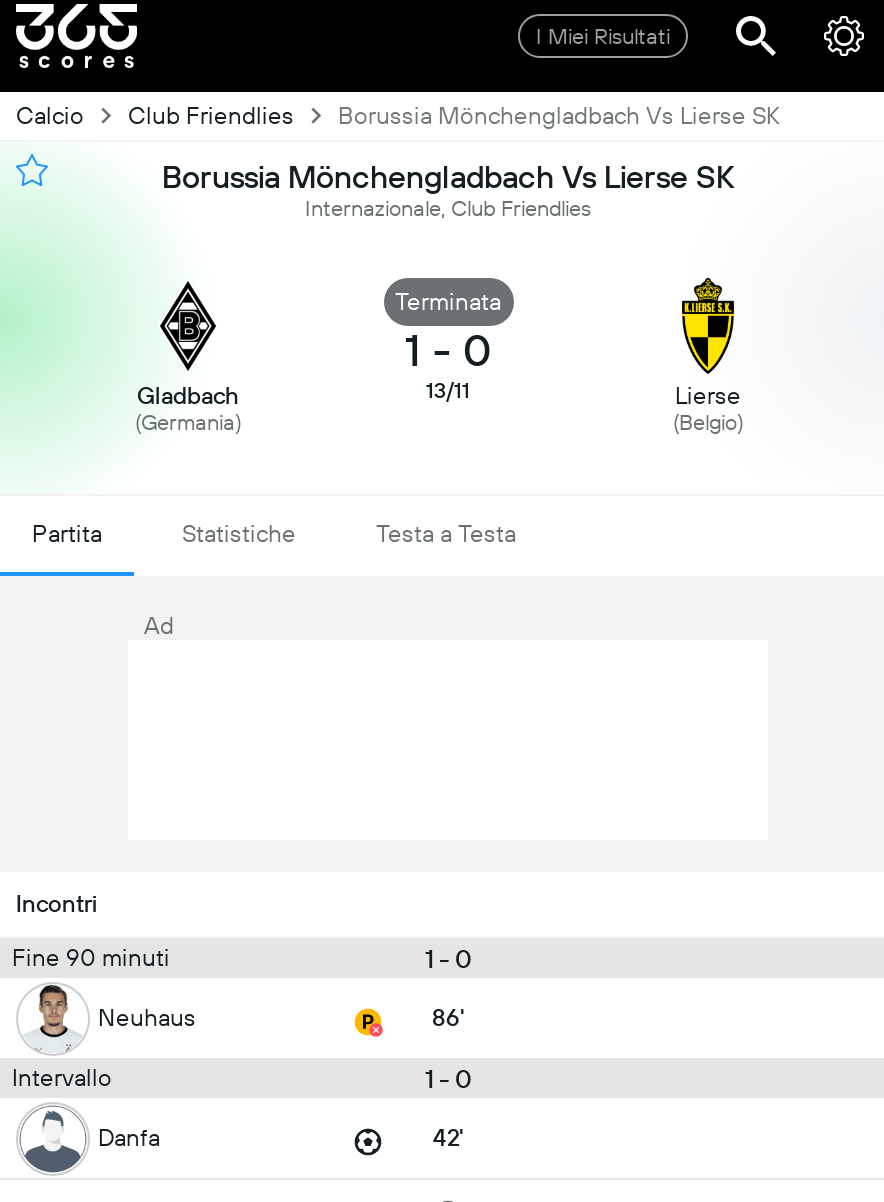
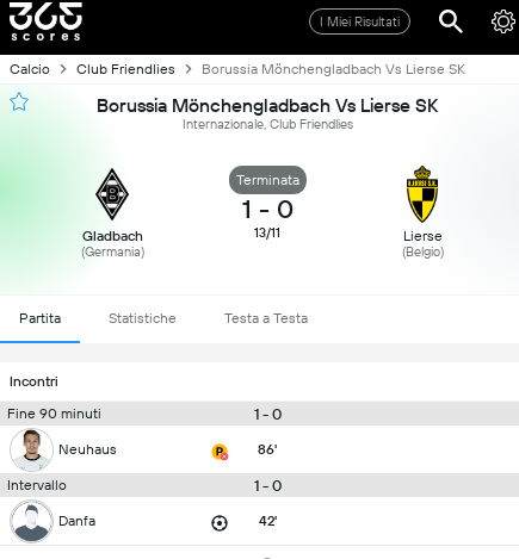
[144,612,174,640] Ad -> none

